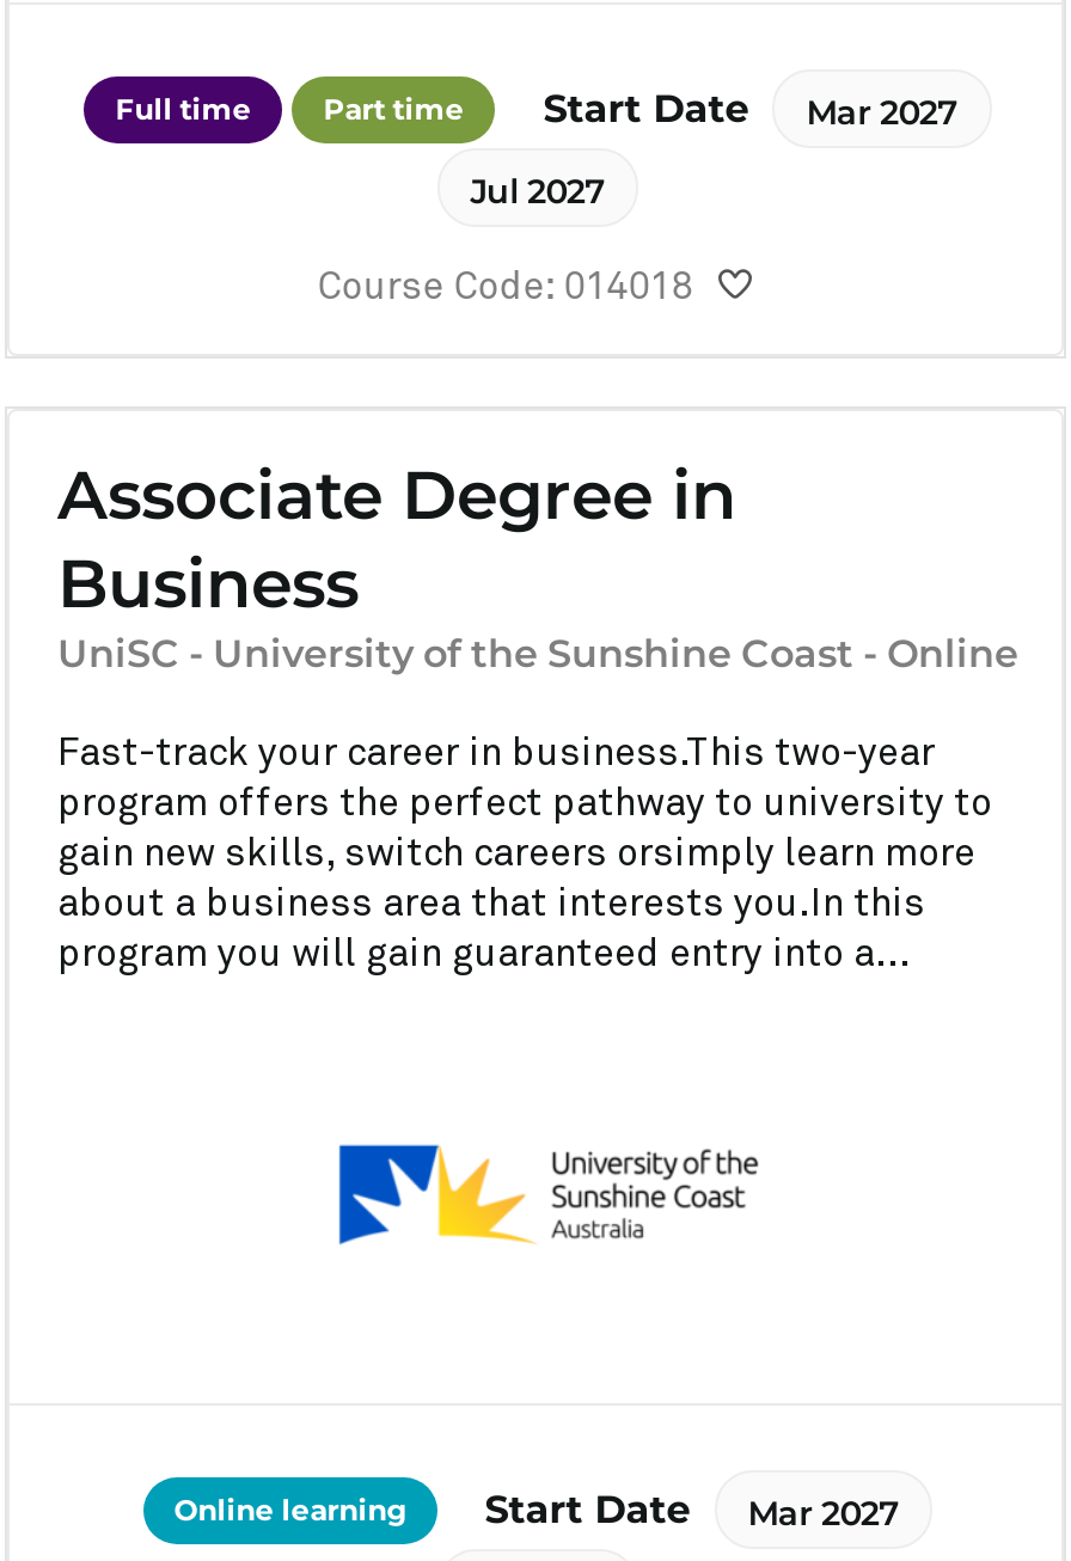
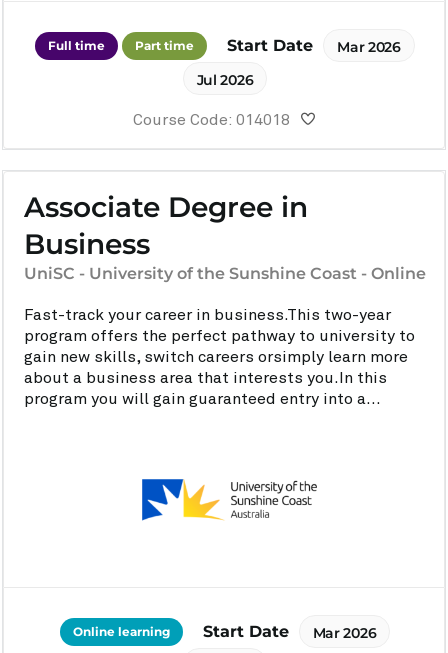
[543,86,958,134] Start Date Mar 2027 -> [227,36,401,56] Start Date Mar 2026
[470,170,606,213] Jul 2027 -> [197,71,253,89] Jul 2026
[485,1488,900,1536] Start Date Mar 2027 -> [203,622,376,642] Start Date Mar 2026

